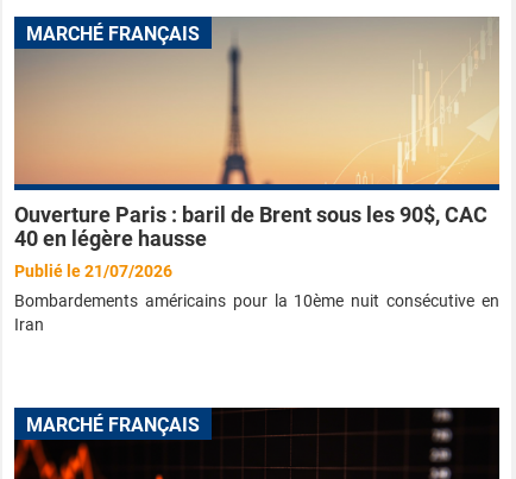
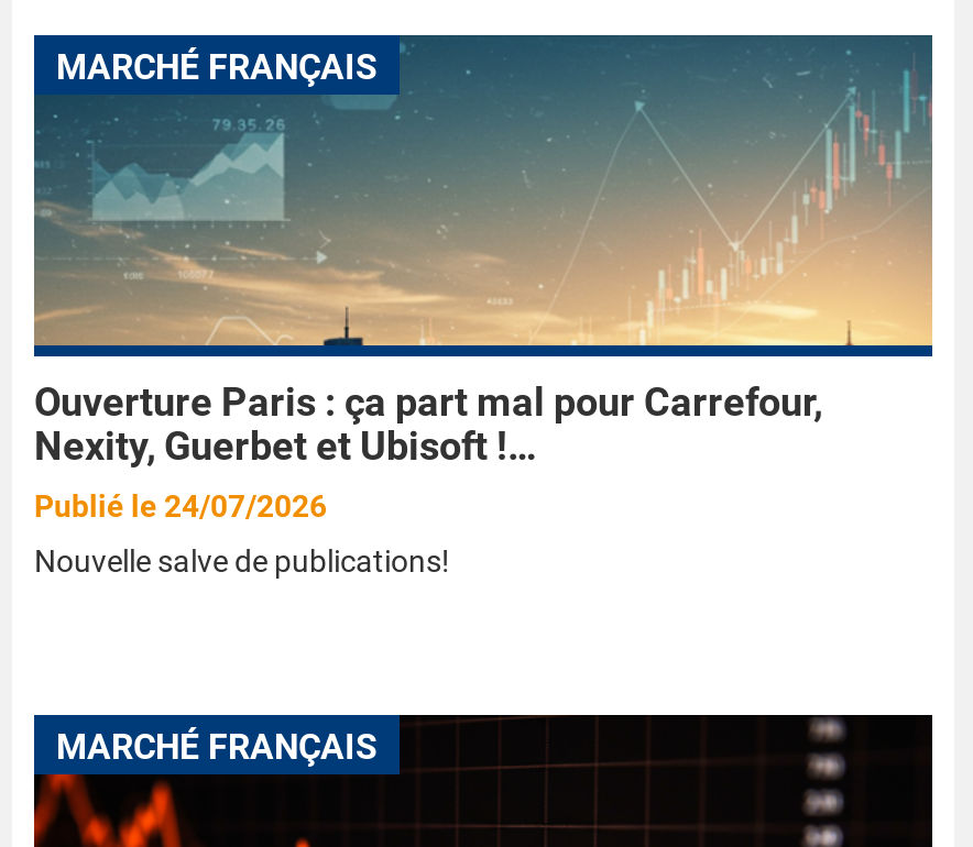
[13,17,499,281] [image] | Ouverture Paris : baril de Brent sous les 90$, CAC | 40 en légère hausse | Publié le 21/07/2026 -> [32,33,934,524] [image] | Ouverture Paris : ça part mal pour Carrefour, | Nexity, Guerbet et Ubisoft !… | Publié le 24/07/2026
[14,291,499,334] Bombardements américains pour la 10ème nuit consécutive en | Iran -> [34,543,450,579] Nouvelle salve de publications!

